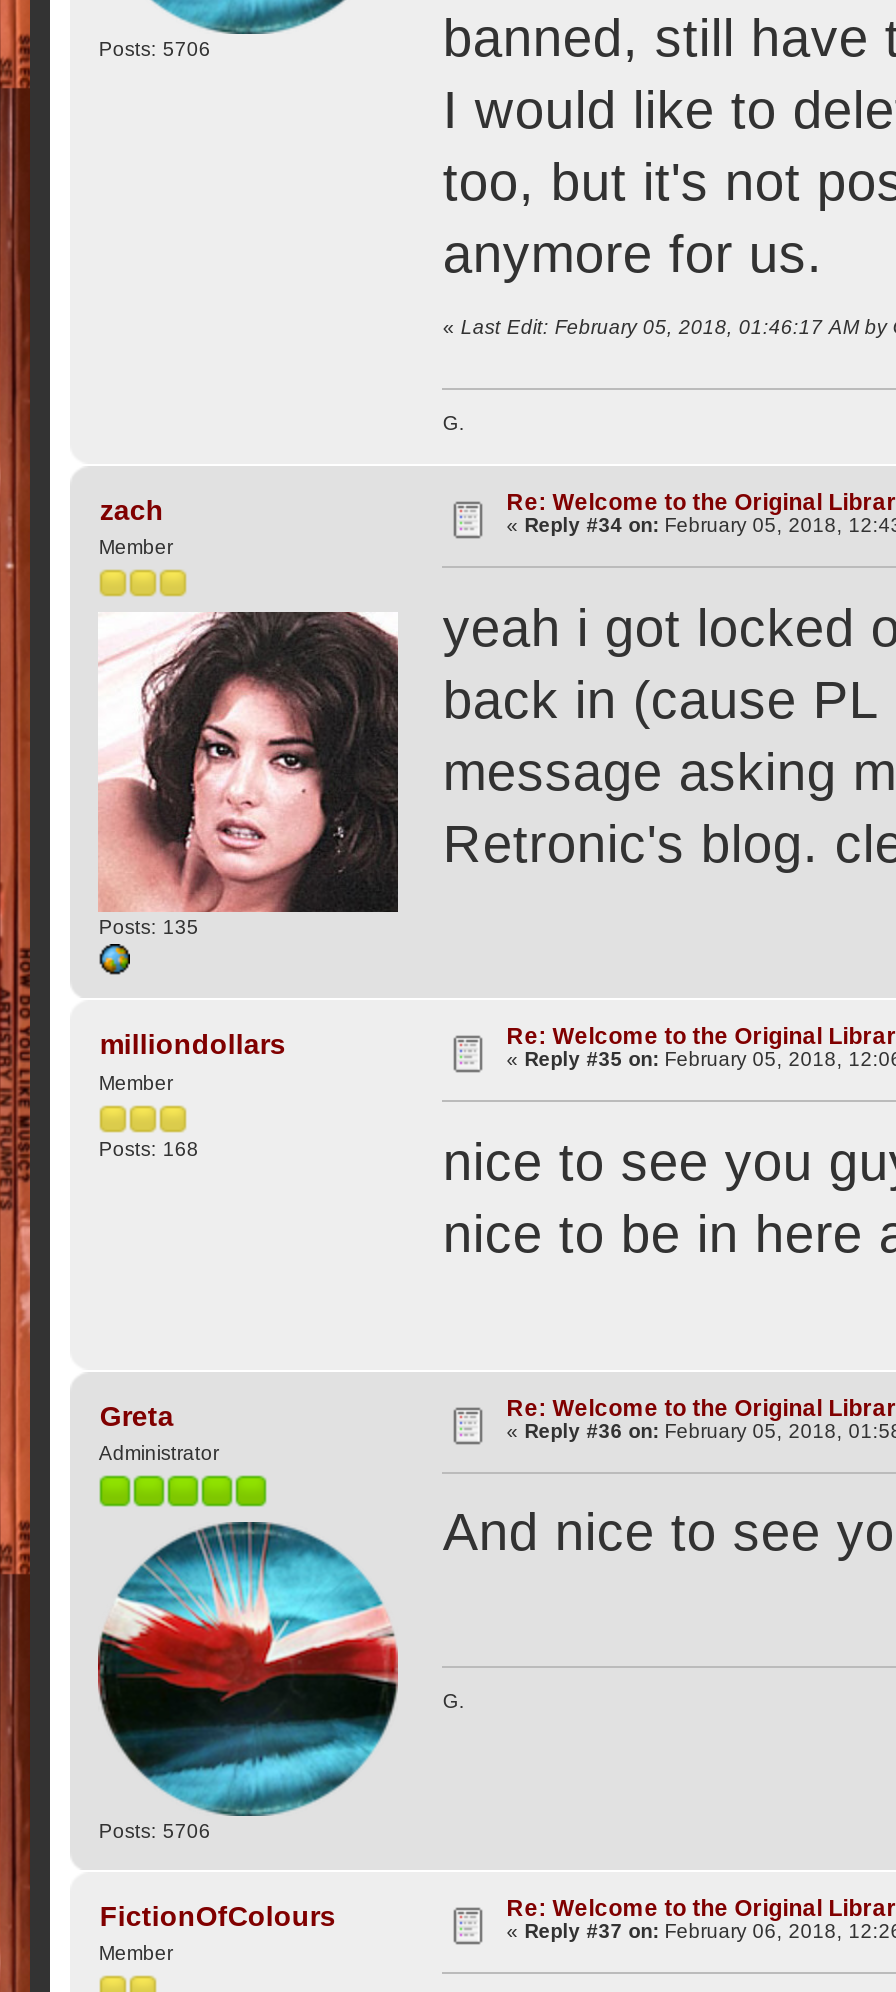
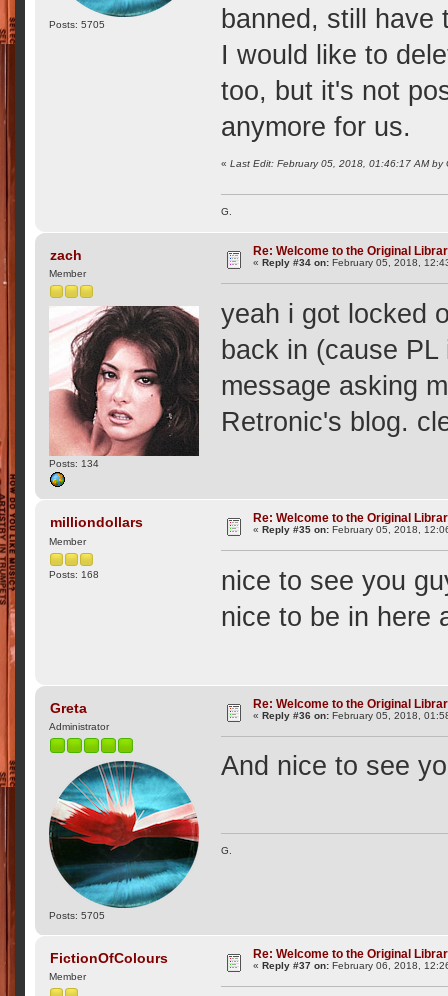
[99,38,211,60] Posts: 5706 -> [49,19,105,30] Posts: 5705
[99,917,199,939] Posts: 135 -> [49,458,99,469] Posts: 134
[99,1820,211,1842] Posts: 5706 -> [49,910,105,921] Posts: 5705

